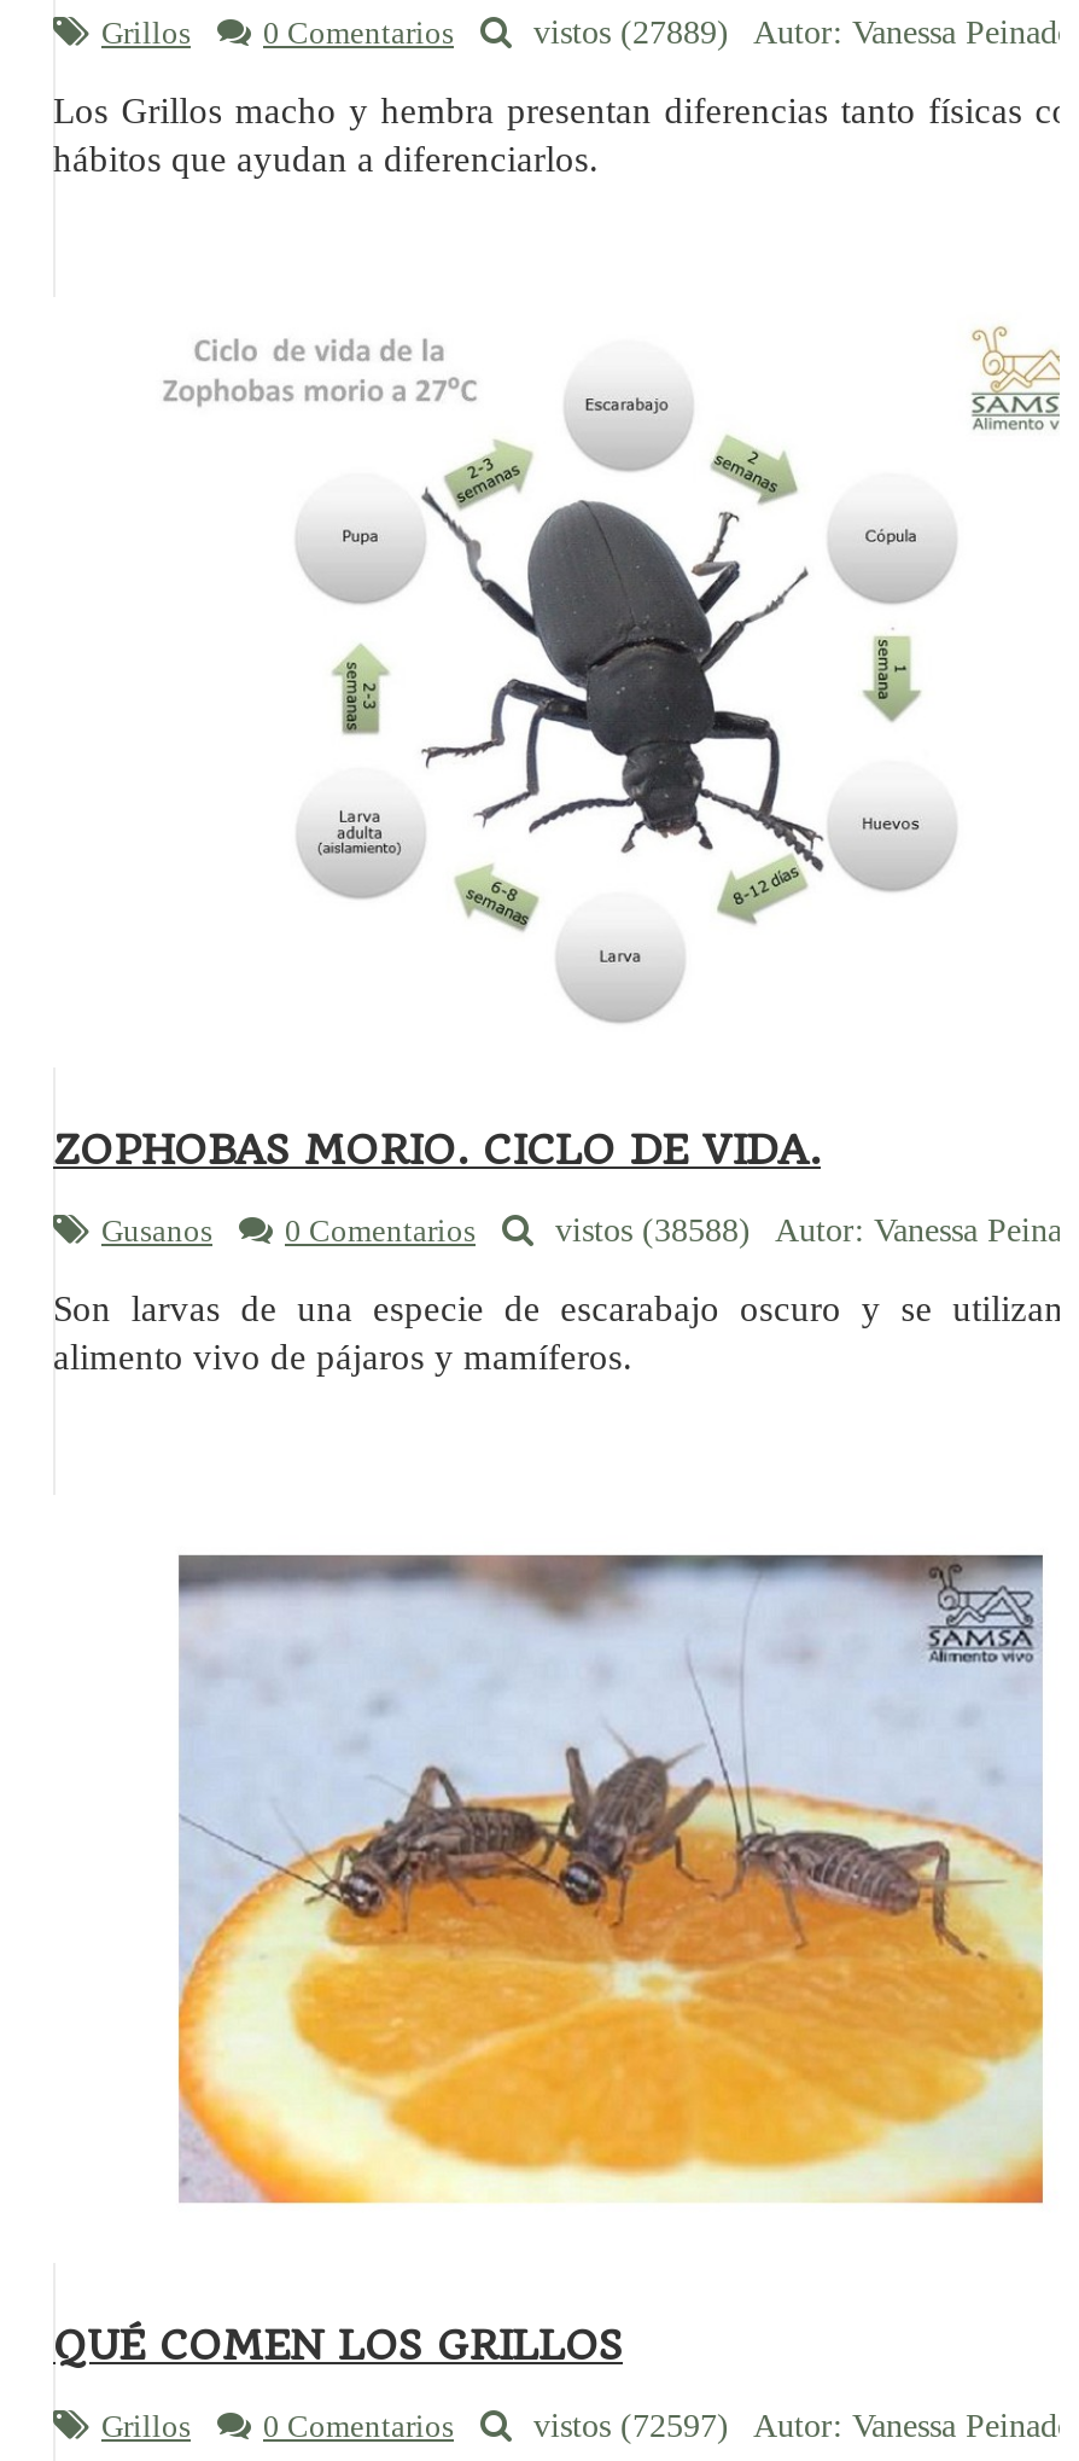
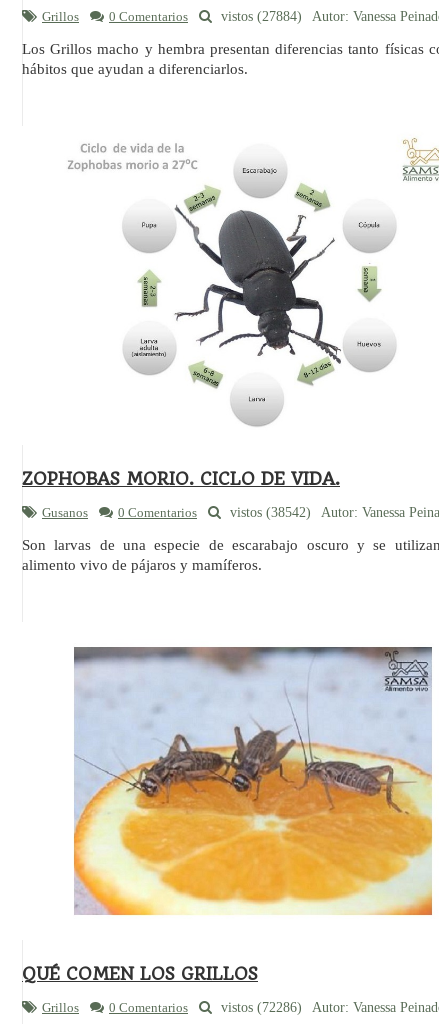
[101,15,1074,51] Grillos 0 Comentarios vistos (27889) Autor: Vanessa Peinado -> [42,9,445,24] Grillos 0 Comentarios vistos (27884) Autor: Vanessa Peinado
[546,1212,751,1248] vistos (38588) -> [226,505,311,520] vistos (38542)
[101,2409,1074,2445] Grillos 0 Comentarios vistos (72597) Autor: Vanessa Peinado -> [42,1000,445,1015] Grillos 0 Comentarios vistos (72286) Autor: Vanessa Peinado

